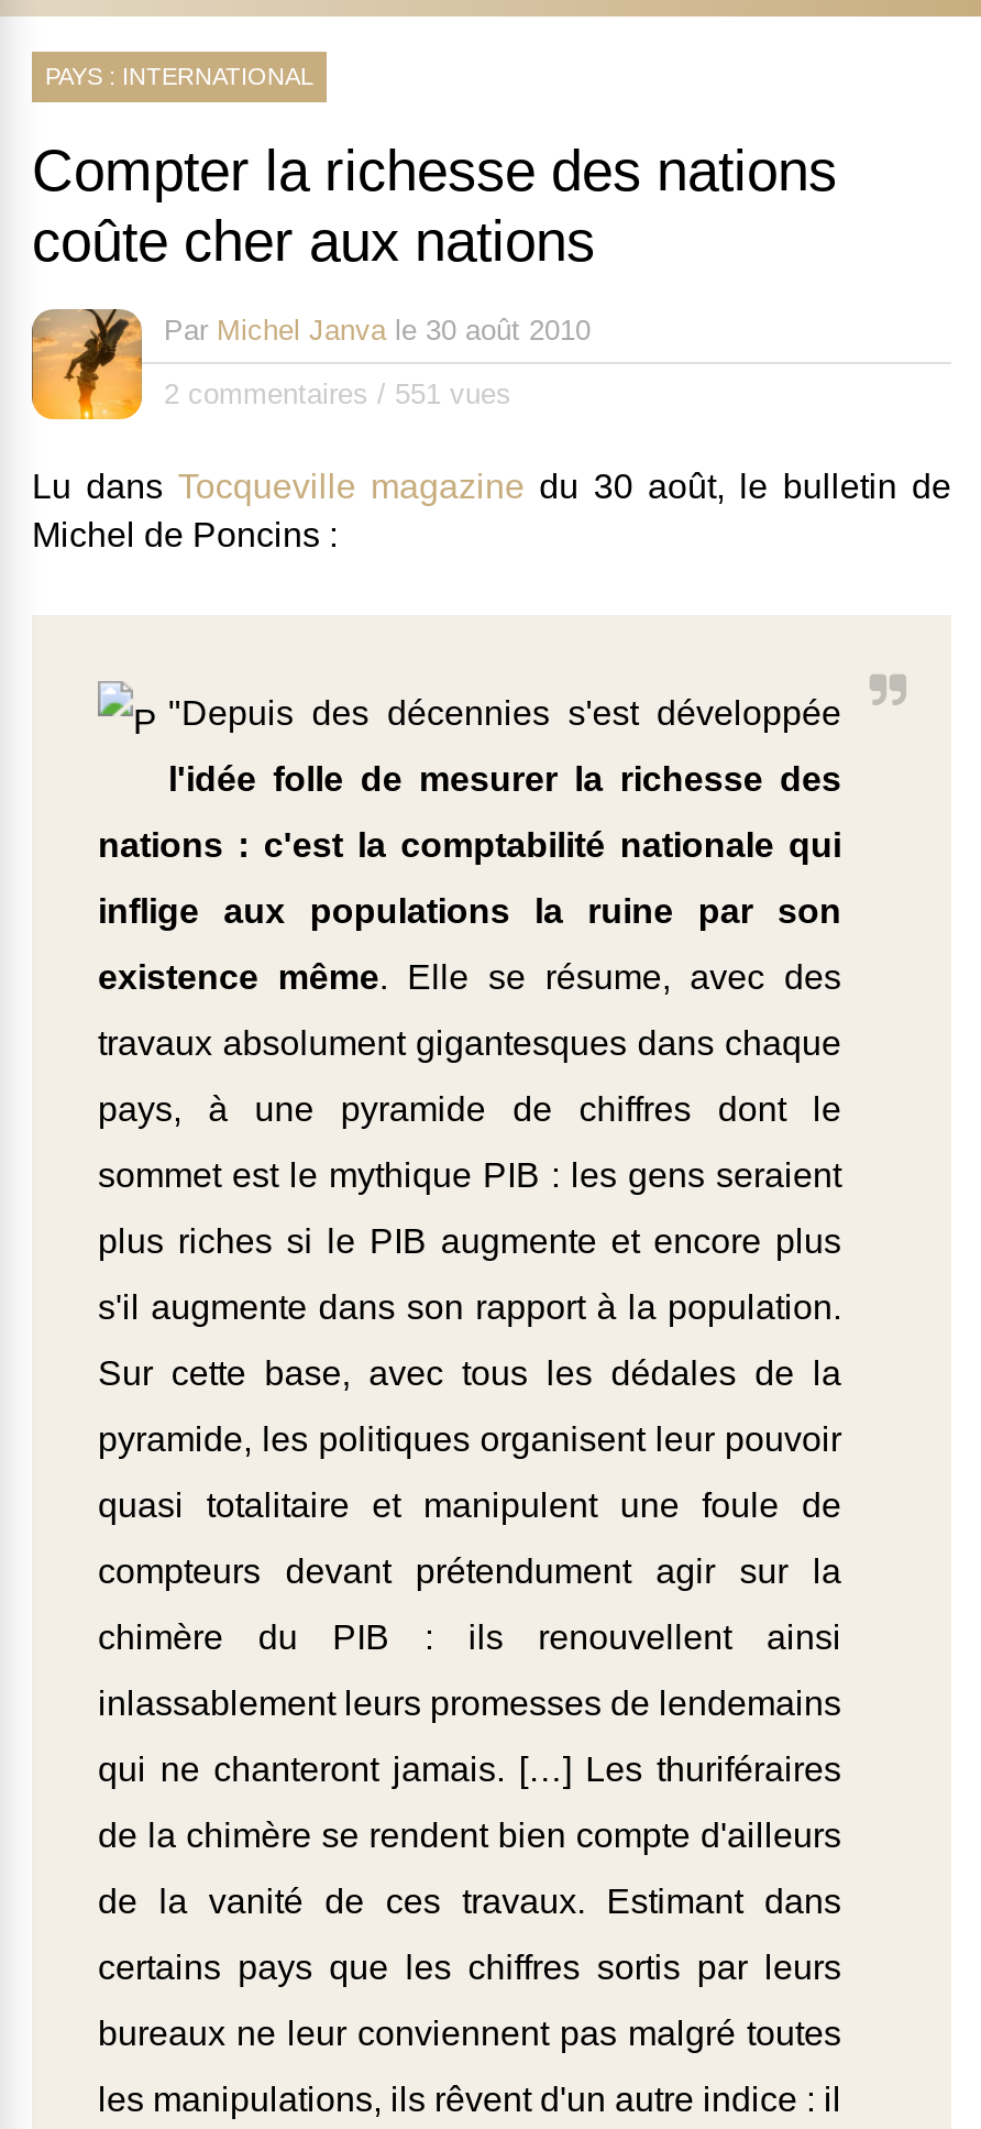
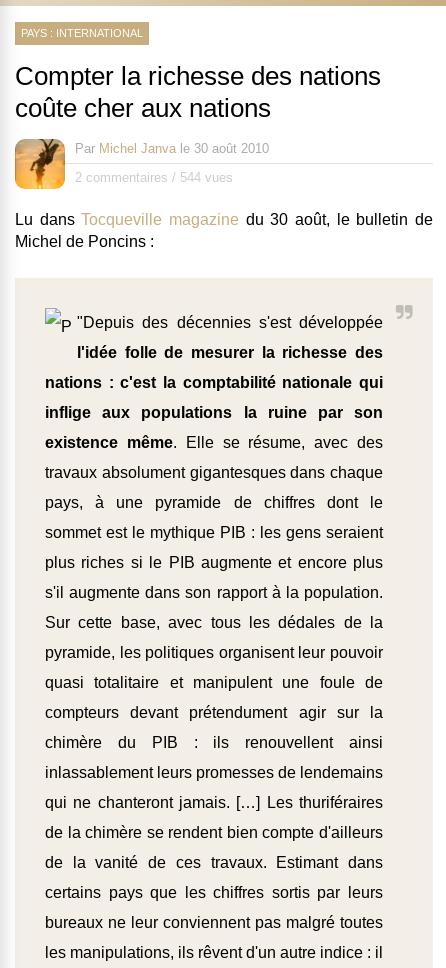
[164,378,511,411] 2 commentaires / 551 vues -> [75,170,233,185] 2 commentaires / 544 vues

